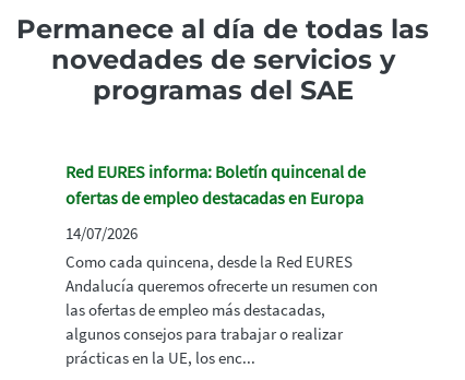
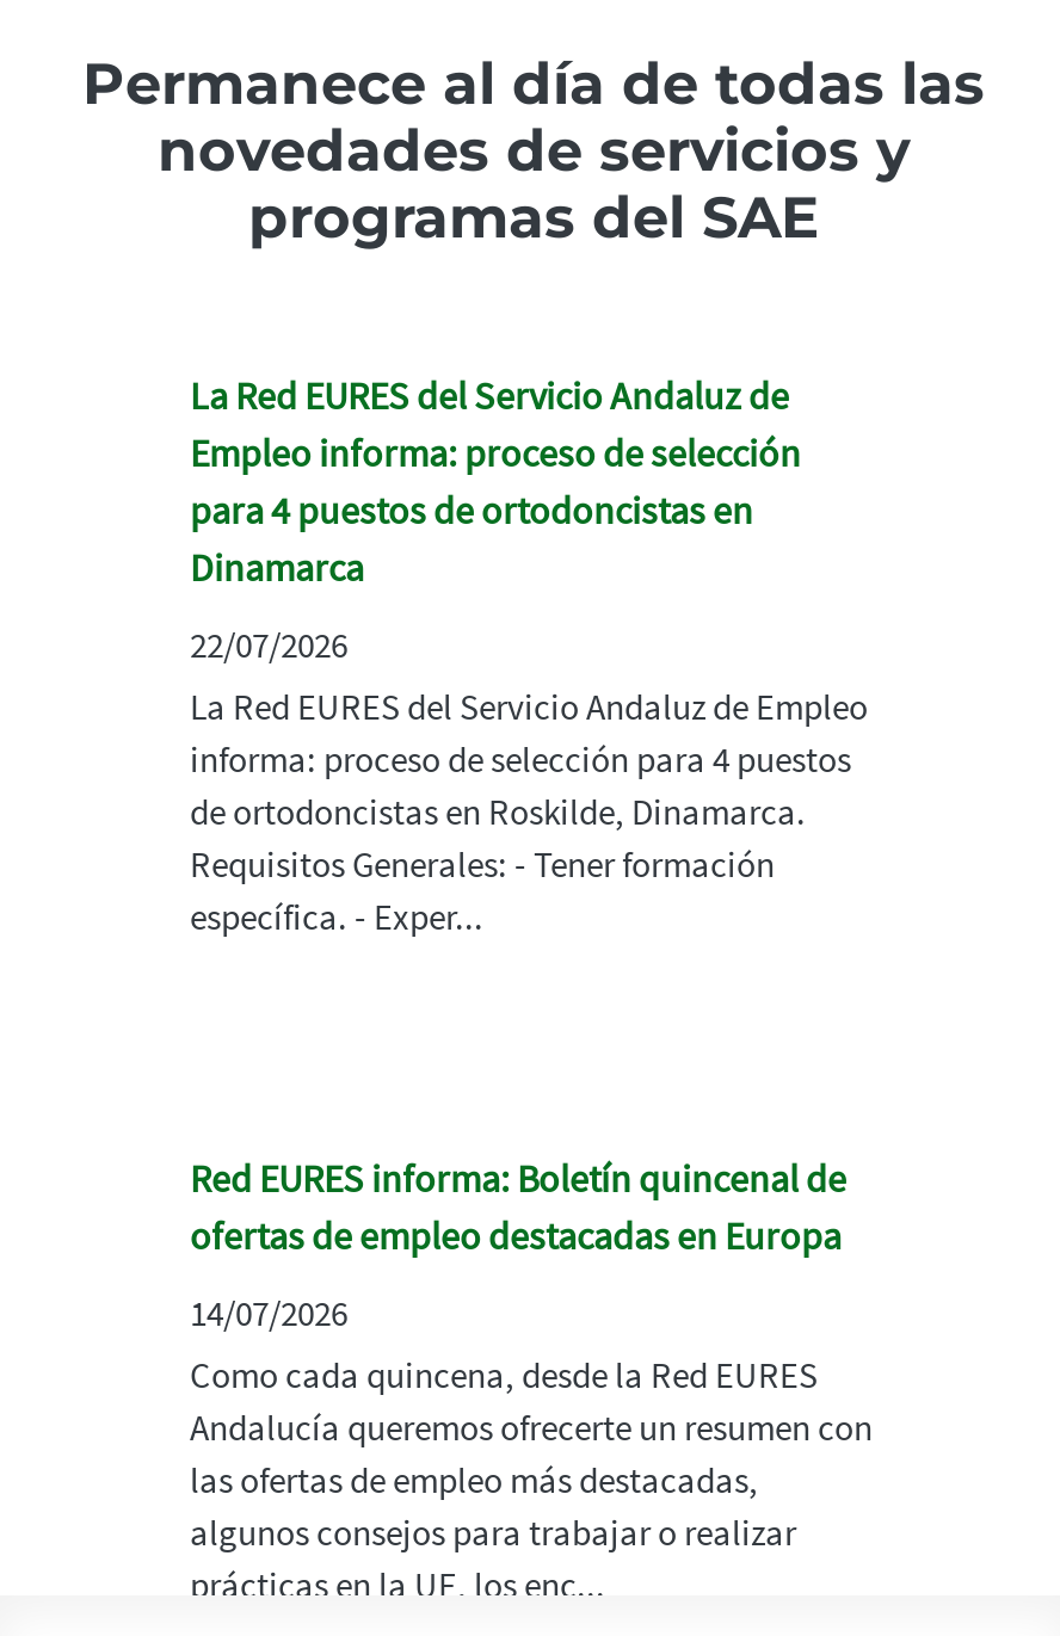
none -> [190,371,868,939] La Red EURES del Servicio Andaluz de | Empleo informa: proceso de selección | para 4 puestos de ortodoncistas en | Dinamarca | 22/07/2026 | La Red EURES del Servicio Andaluz de Empleo | informa: proceso de selección para 4 puestos | de ortodoncistas en Roskilde, Dinamarca. | Requisitos Generales: - Tener formación | específica. - Exper...

